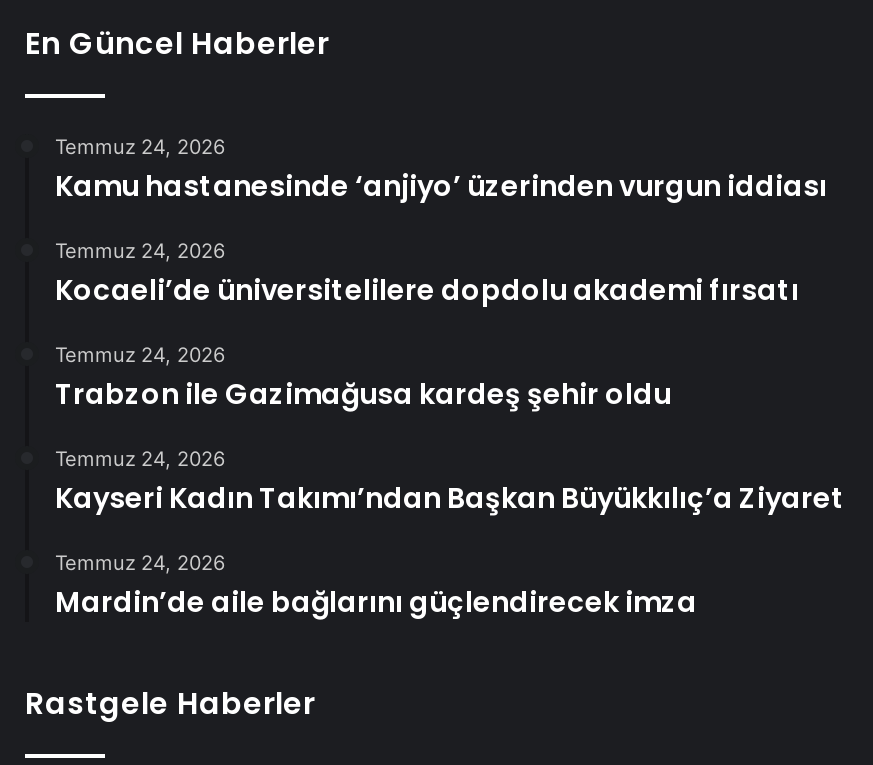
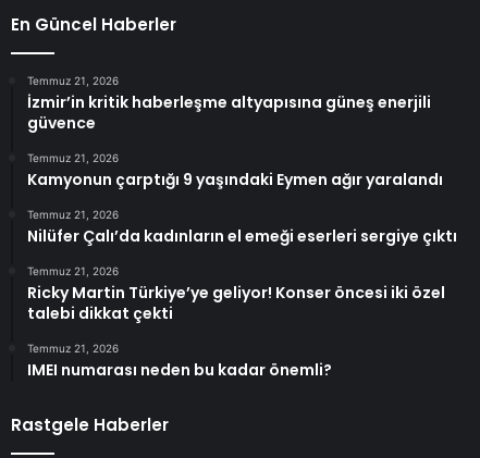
[55,135,827,207] Temmuz 24, 2026 | Kamu hastanesinde ‘anjiyo’ üzerinden vurgun iddiası -> [27,74,431,134] Temmuz 21, 2026 | İzmir’in kritik haberleşme altyapısına güneş enerjili | güvence
[55,239,799,311] Temmuz 24, 2026 | Kocaeli’de üniversitelilere dopdolu akademi fırsatı -> [27,152,443,191] Temmuz 21, 2026 | Kamyonun çarptığı 9 yaşındaki Eymen ağır yaralandı
[55,343,671,415] Temmuz 24, 2026 | Trabzon ile Gazimağusa kardeş şehir oldu -> [27,208,457,247] Temmuz 21, 2026 | Nilüfer Çalı’da kadınların el emeği eserleri sergiye çıktı
[55,447,845,519] Temmuz 24, 2026 | Kayseri Kadın Takımı’ndan Başkan Büyükkılıç’a Ziyaret -> [27,265,445,325] Temmuz 21, 2026 | Ricky Martin Türkiye’ye geliyor! Konser öncesi iki özel | talebi dikkat çekti
[55,551,697,623] Temmuz 24, 2026 | Mardin’de aile bağlarını güçlendirecek imza -> [27,342,332,381] Temmuz 21, 2026 | IMEI numarası neden bu kadar önemli?

